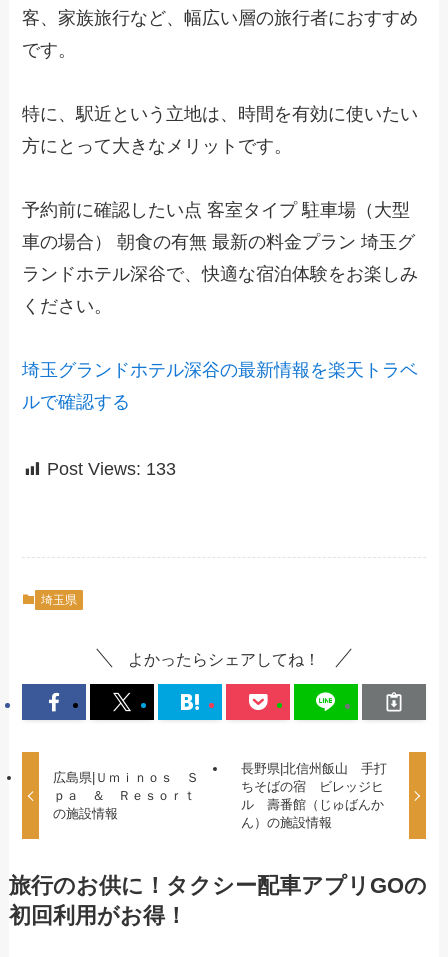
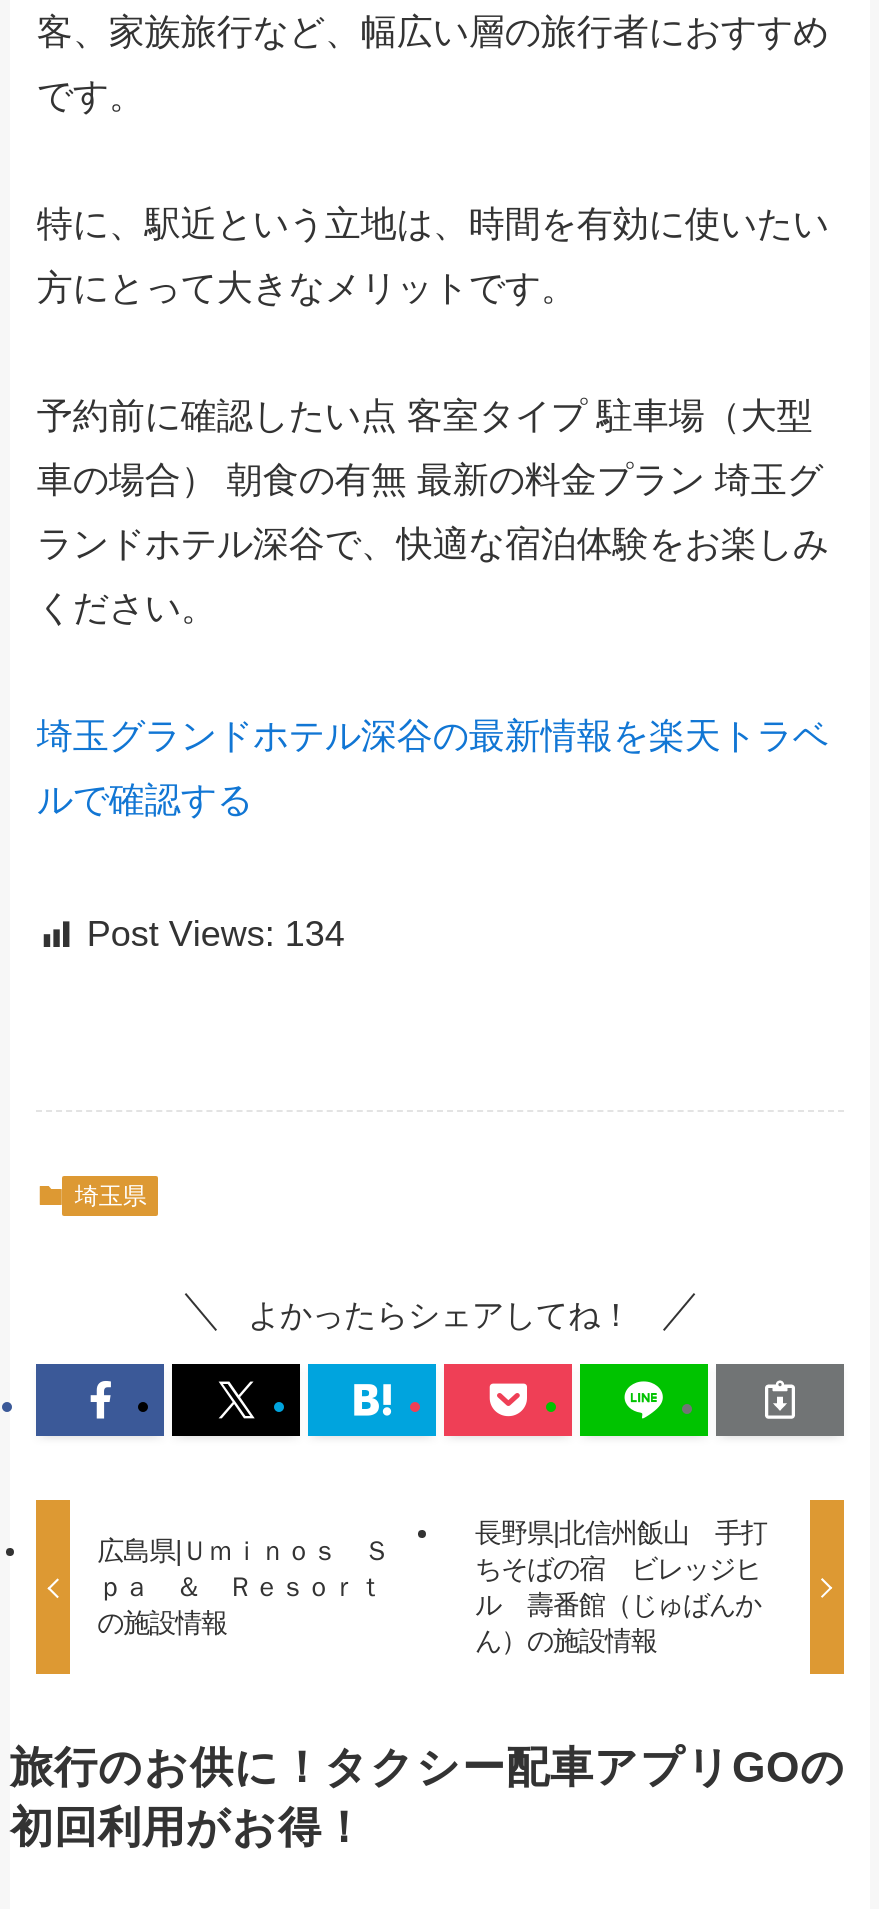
[47,459,176,479] Post Views: 133 -> [87,915,345,955] Post Views: 134

